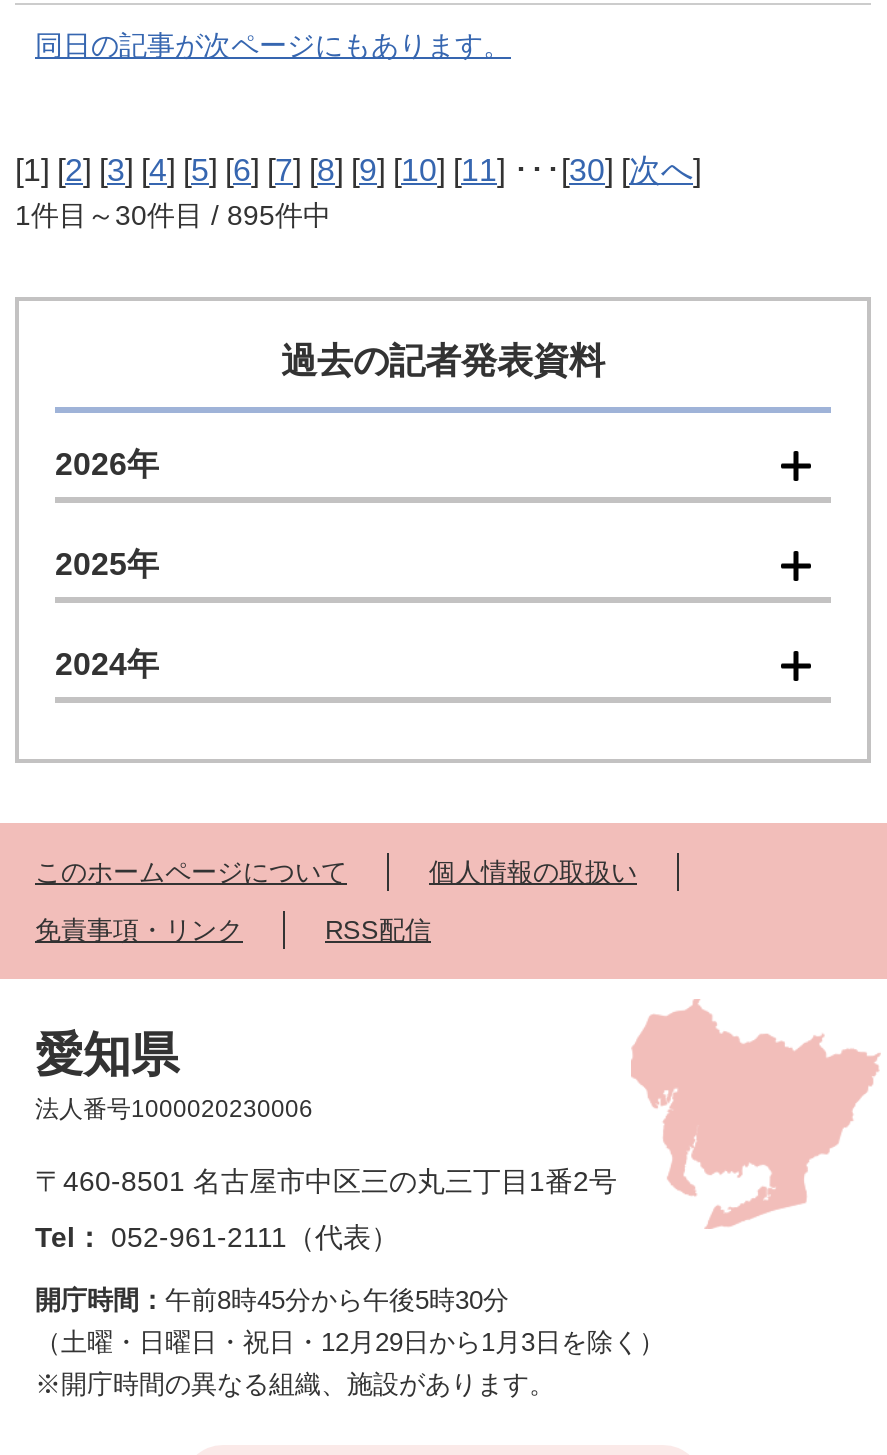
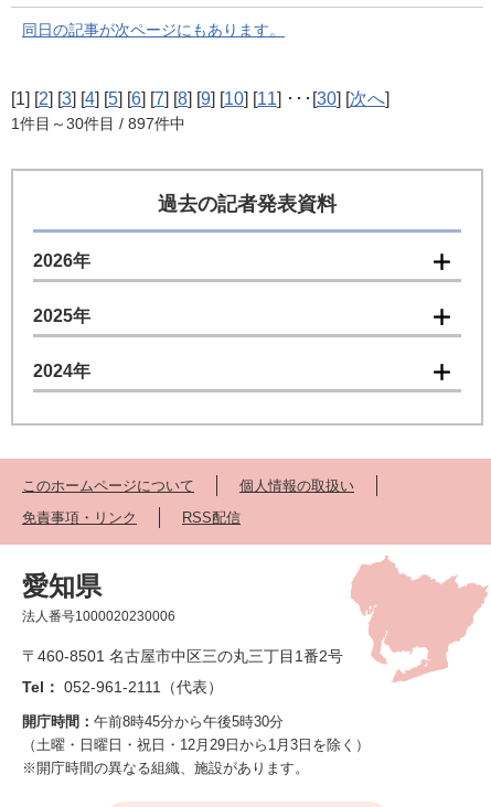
[15,199,331,231] 1件目～30件目 / 895件中 -> [11,115,185,132] 1件目～30件目 / 897件中

